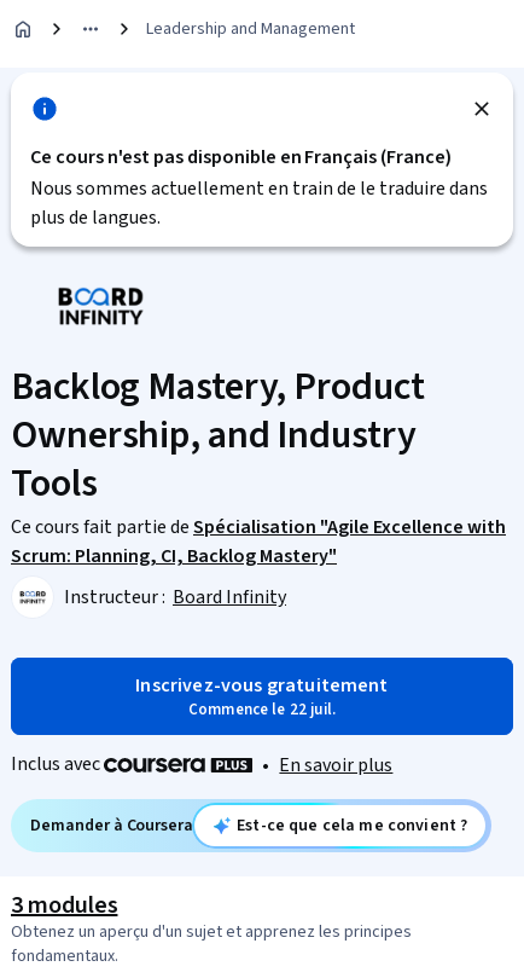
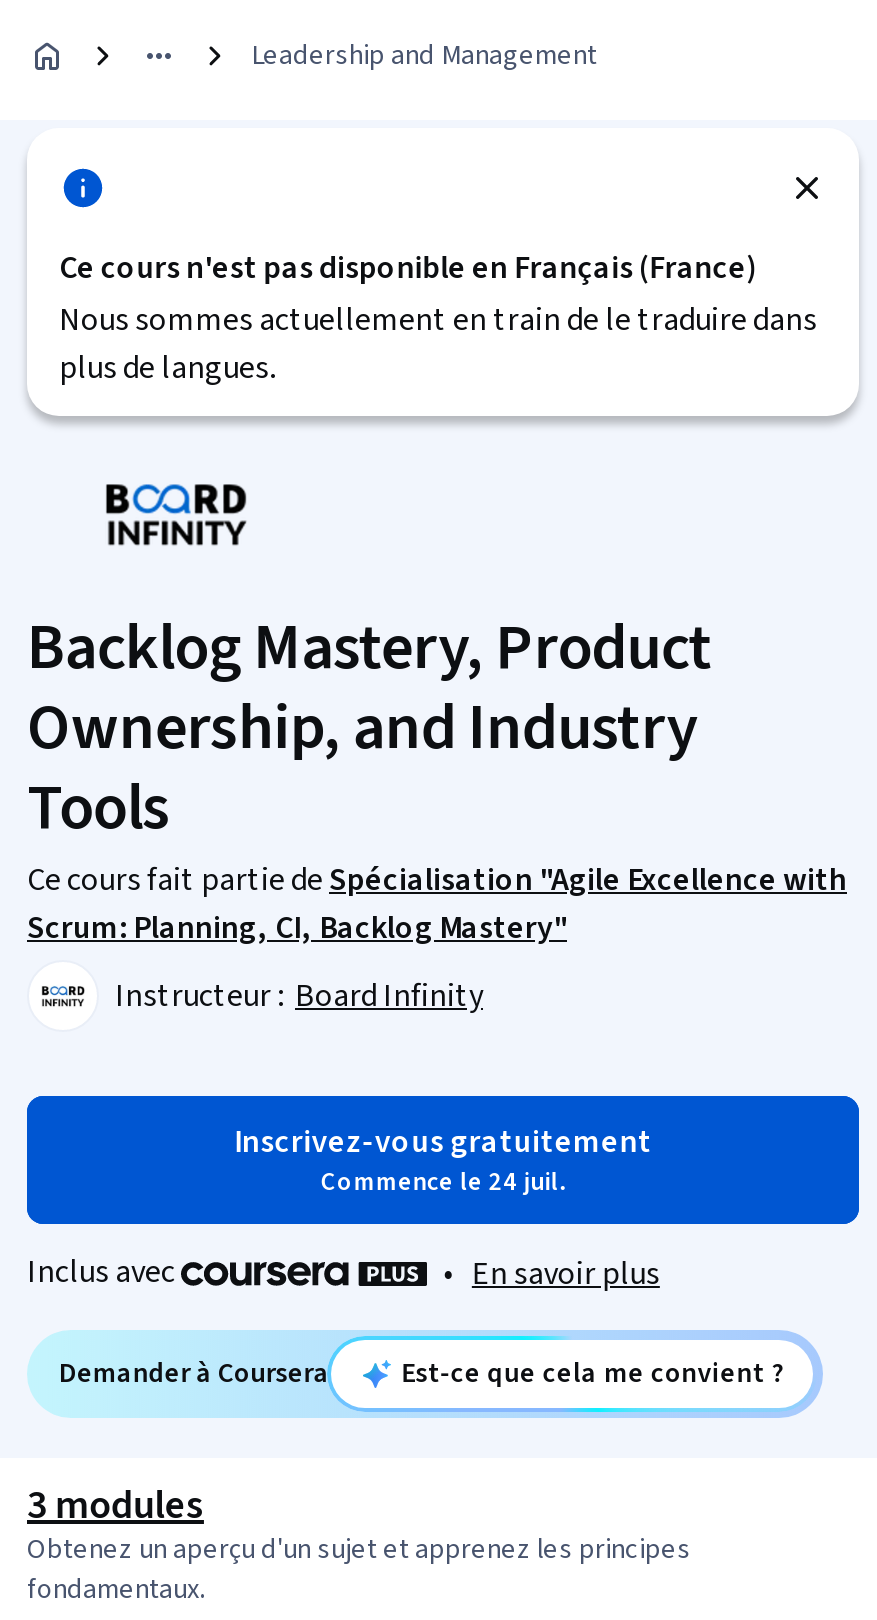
[188,699,336,721] Commence le 22 juil. -> [321,1164,565,1200] Commence le 24 juil.

